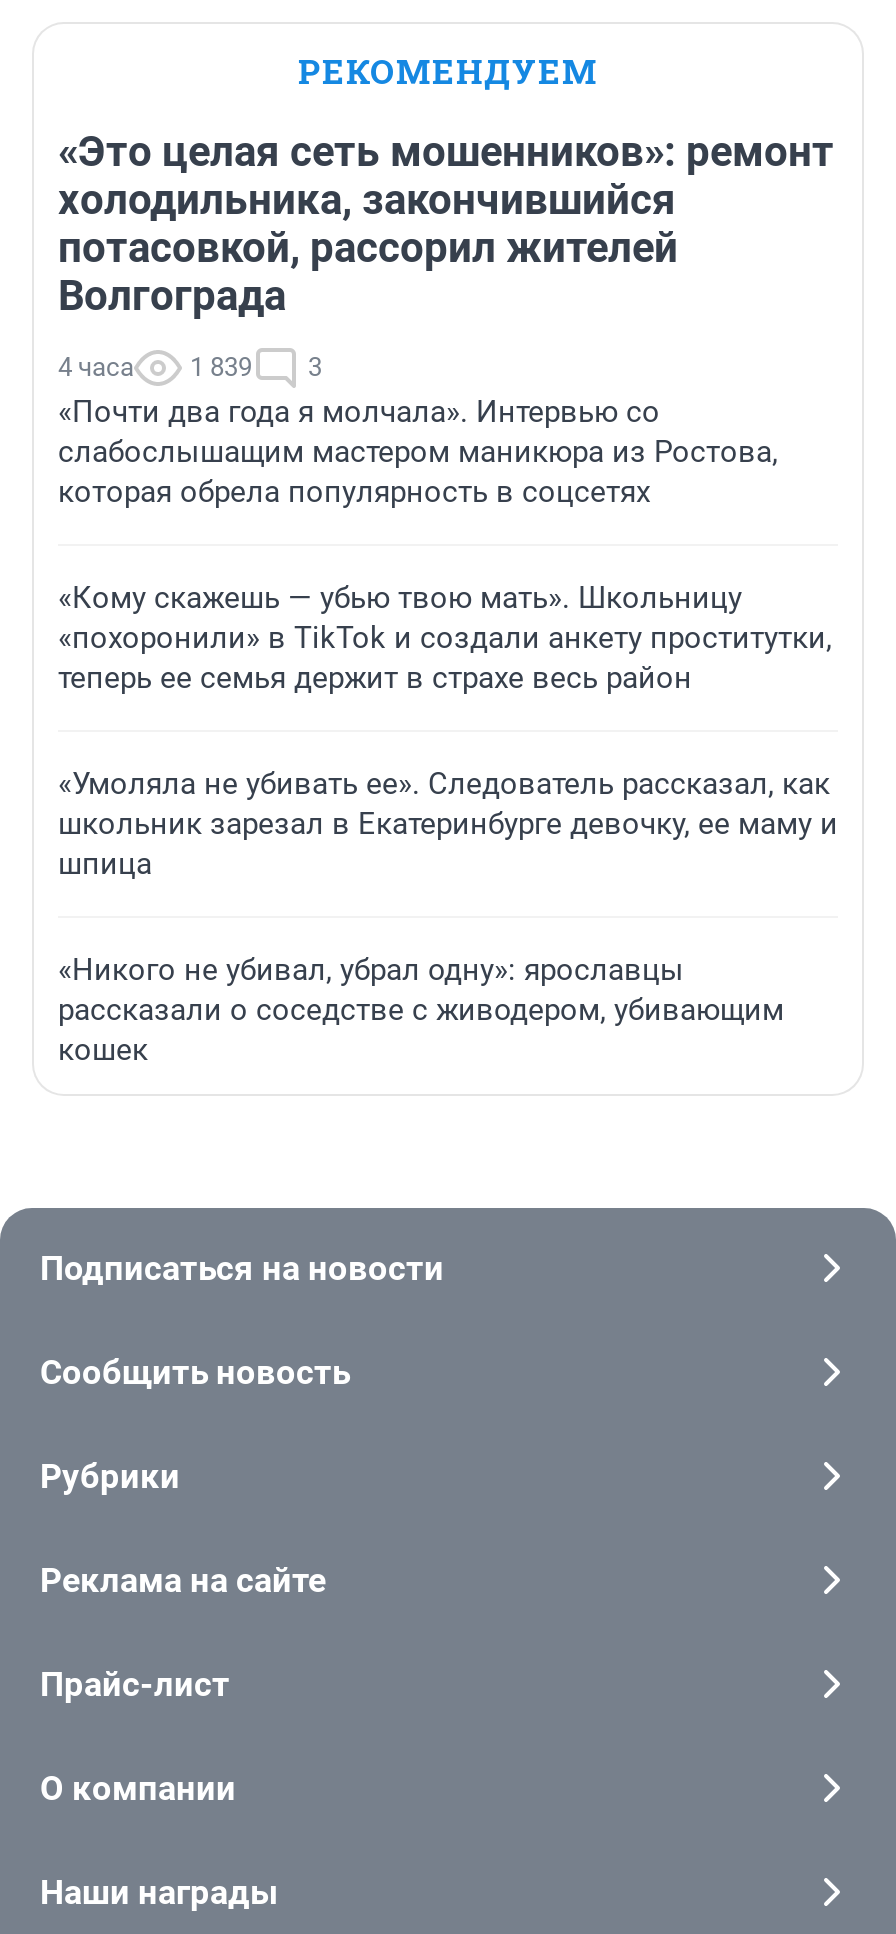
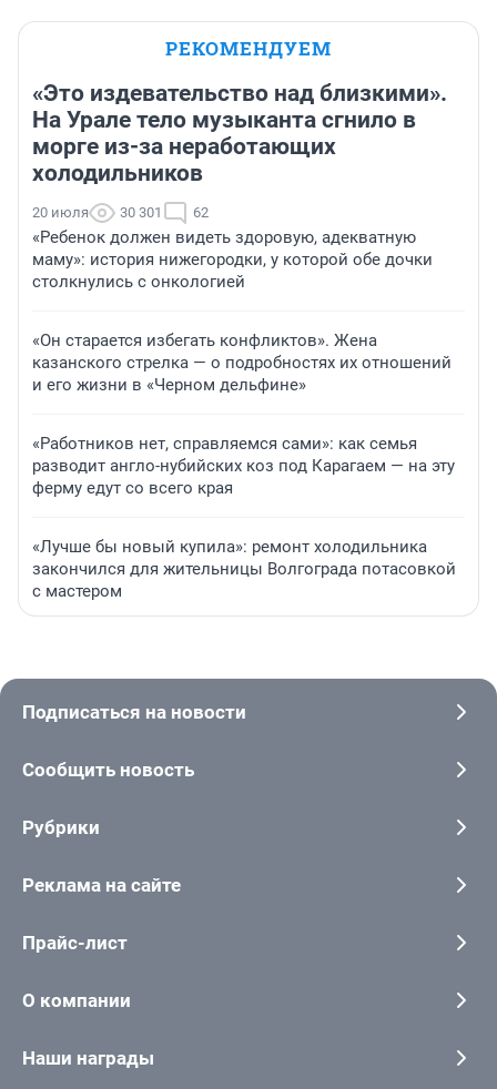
[58,128,834,320] «Это целая сеть мошенников»: ремонт | холодильника, закончившийся | потасовкой, рассорил жителей | Волгограда -> [32,80,447,186] «Это издевательство над близкими». | На Урале тело музыканта сгнило в | морге из-за неработающих | холодильников
[58,352,778,510] 4 часа | 1 839 | 3 | «Почти два года я молчала». Интервью со | слабослышащим мастером маникюра из Ростова, | которая обрела популярность в соцсетях -> [32,204,433,292] 20 июля | 30 301 | 62 | «Ребенок должен видеть здоровую, адекватную | маму»: история нижегородки, у которой обе дочки | столкнулись с онкологией
[58,580,832,696] «Кому скажешь — убью твою мать». Школьницу | «похоронили» в TikTok и создали анкету проститутки, | теперь ее семья держит в страхе весь район -> [32,331,452,395] «Он старается избегать конфликтов». Жена | казанского стрелка — о подробностях их отношений | и его жизни в «Черном дельфине»
[58,766,838,882] «Умоляла не убивать ее». Следователь рассказал, как | школьник зарезал в Екатеринбурге девочку, ее маму и | шпица -> [32,434,455,498] «Работников нет, справляемся сами»: как семья | разводит англо-нубийских коз под Карагаем — на эту | ферму едут со всего края
[58,952,784,1068] «Никого не убивал, убрал одну»: ярославцы | рассказали о соседстве с живодером, убивающим | кошек -> [32,537,456,601] «Лучше бы новый купила»: ремонт холодильника | закончился для жительницы Волгограда потасовкой | с мастером

